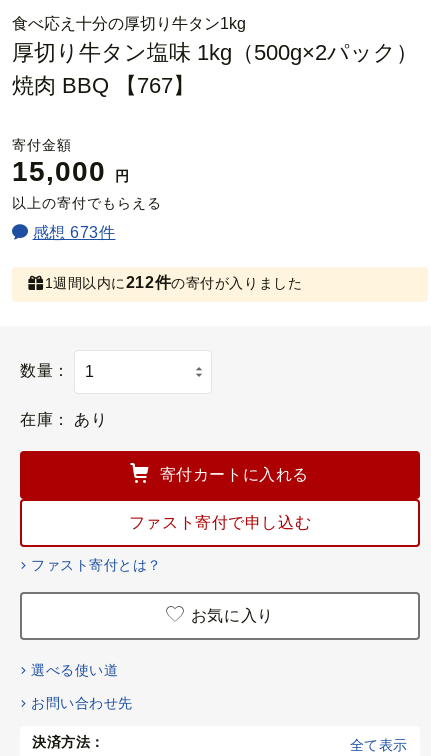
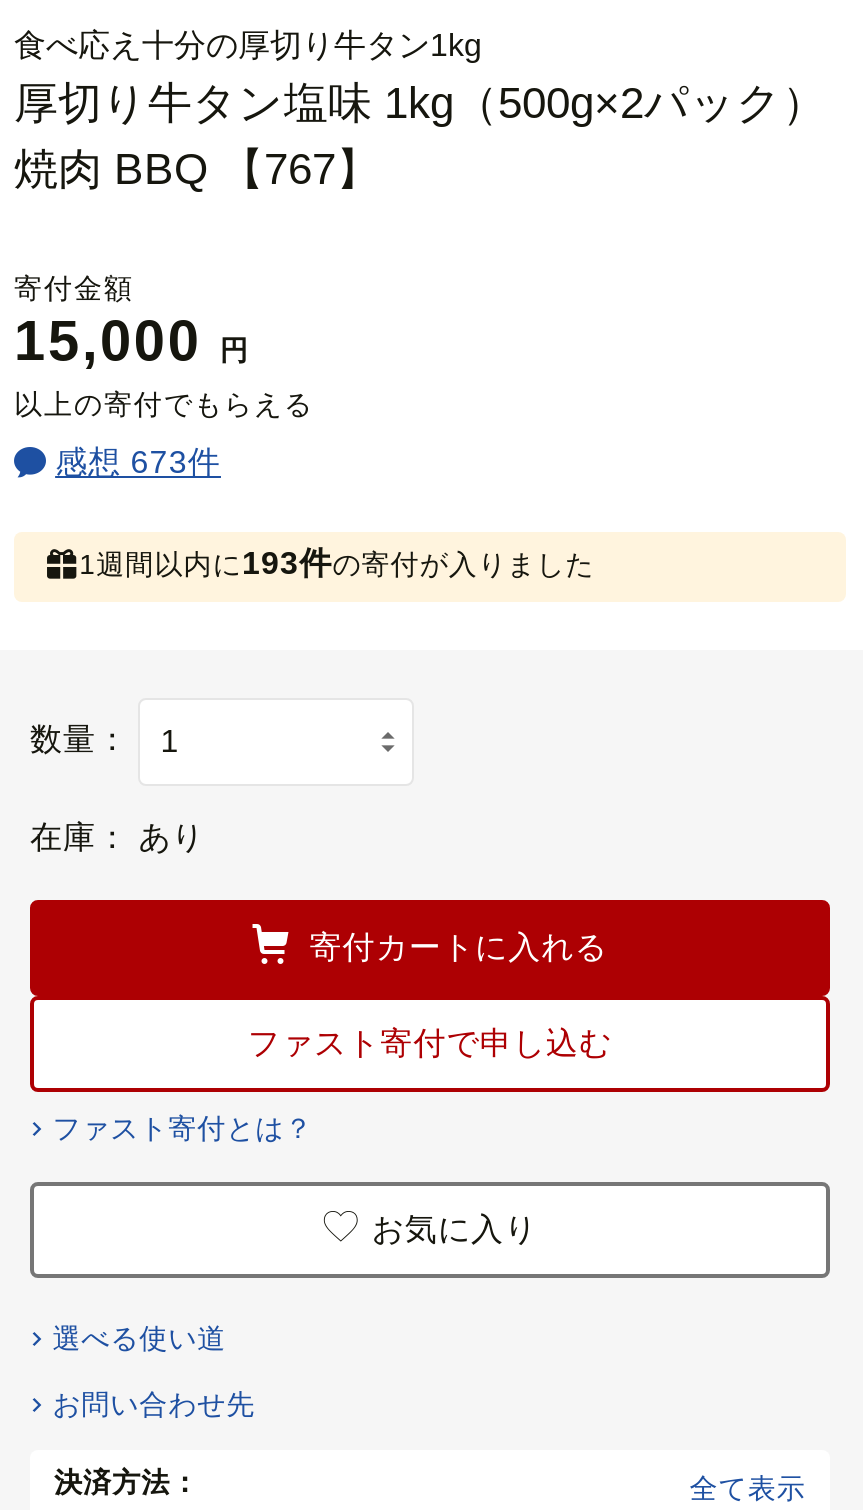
[45,274,302,291] 1週間以内に212件の寄付が入りました -> [79,545,594,579] 1週間以内に193件の寄付が入りました

